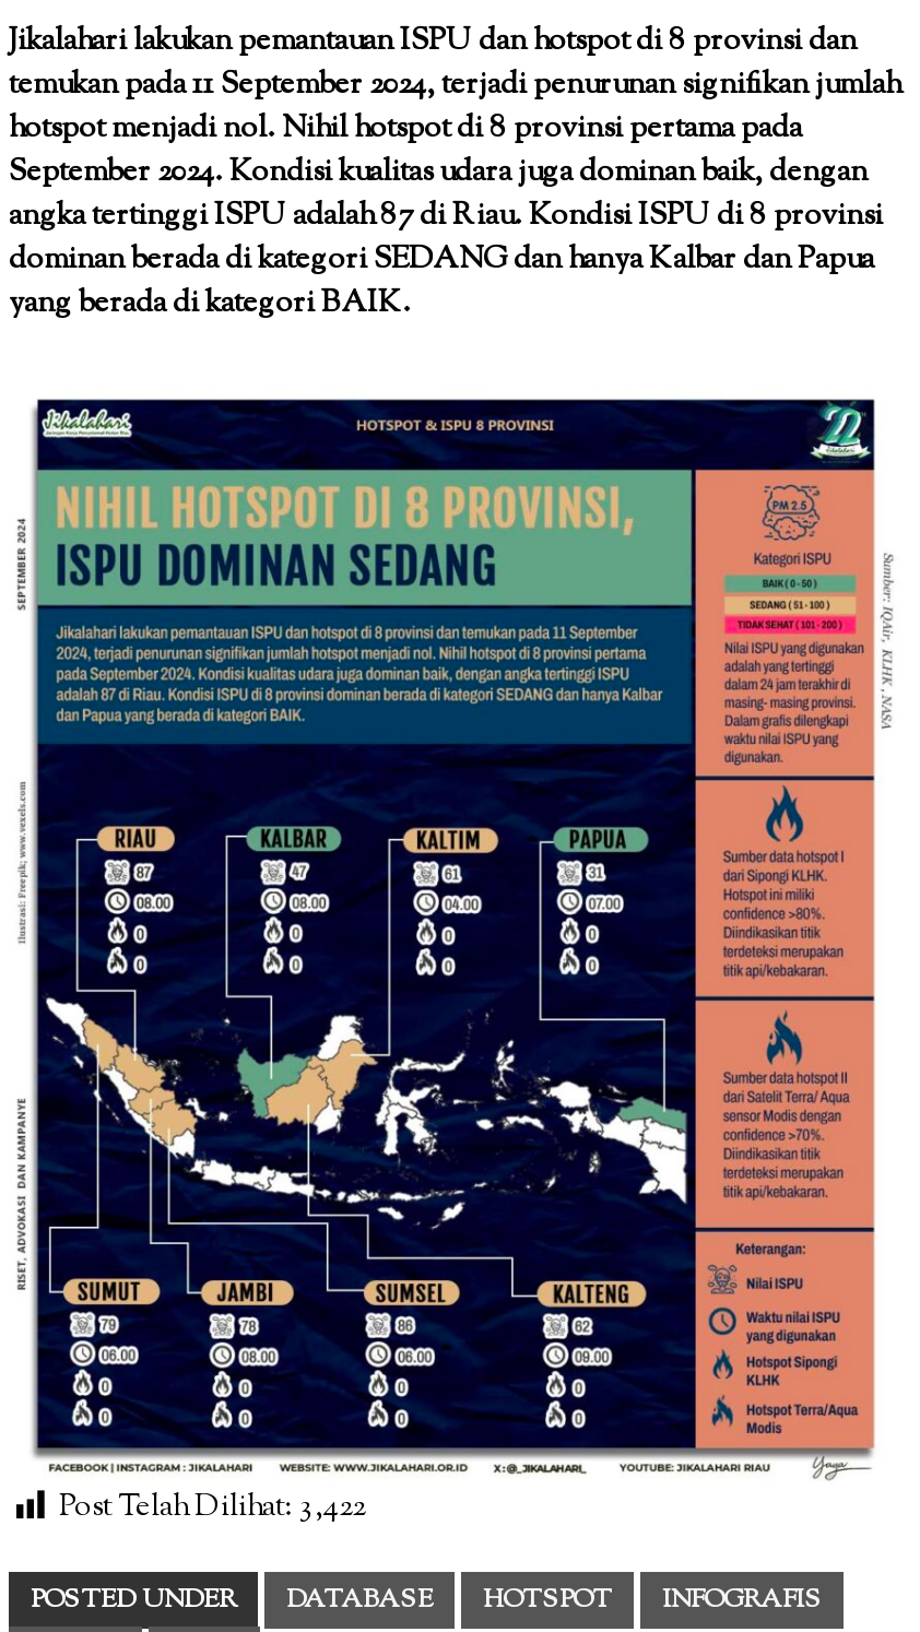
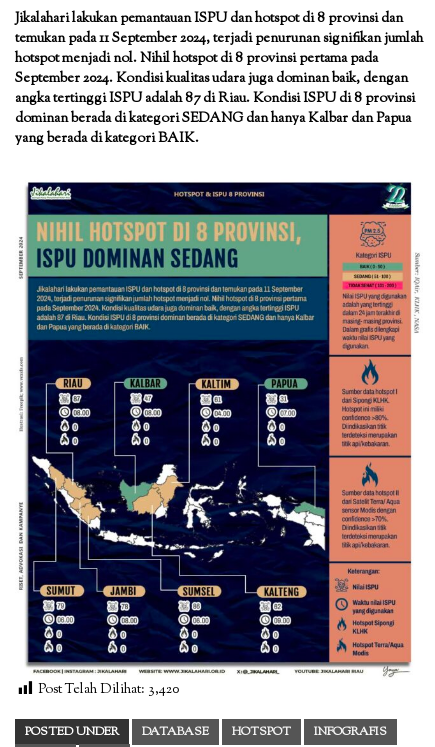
[59,1487,365,1531] Post Telah Dilihat: 3,422 -> [38,680,179,700] Post Telah Dilihat: 3,420

